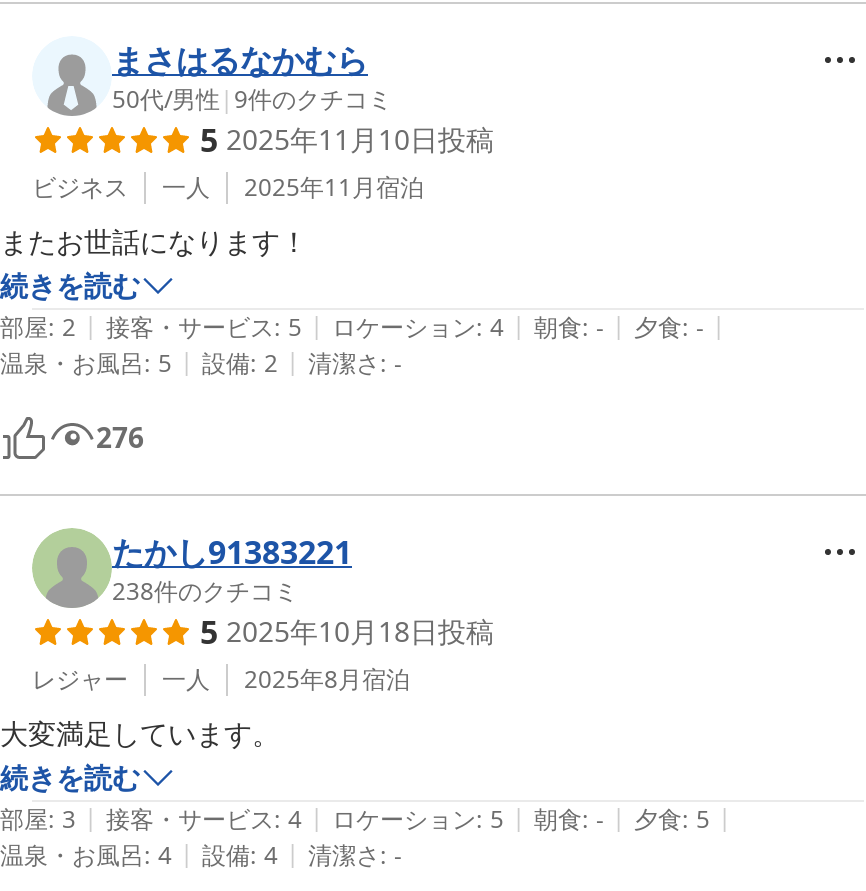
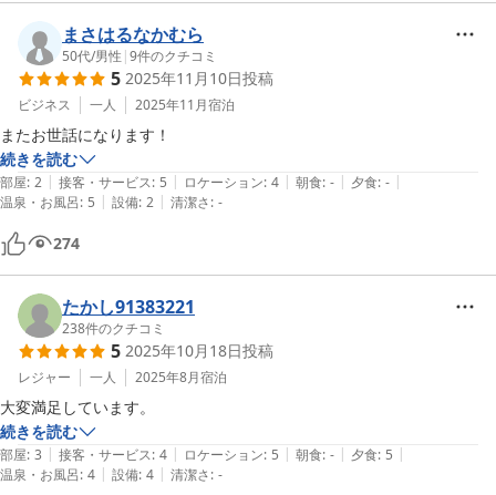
[96,418,144,456] 276 -> [53,233,80,254] 274

